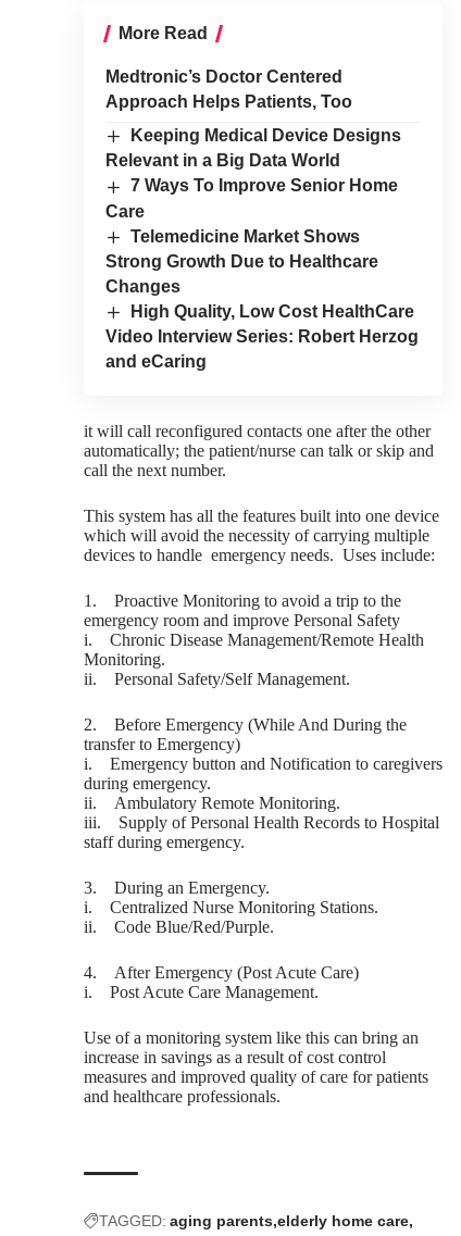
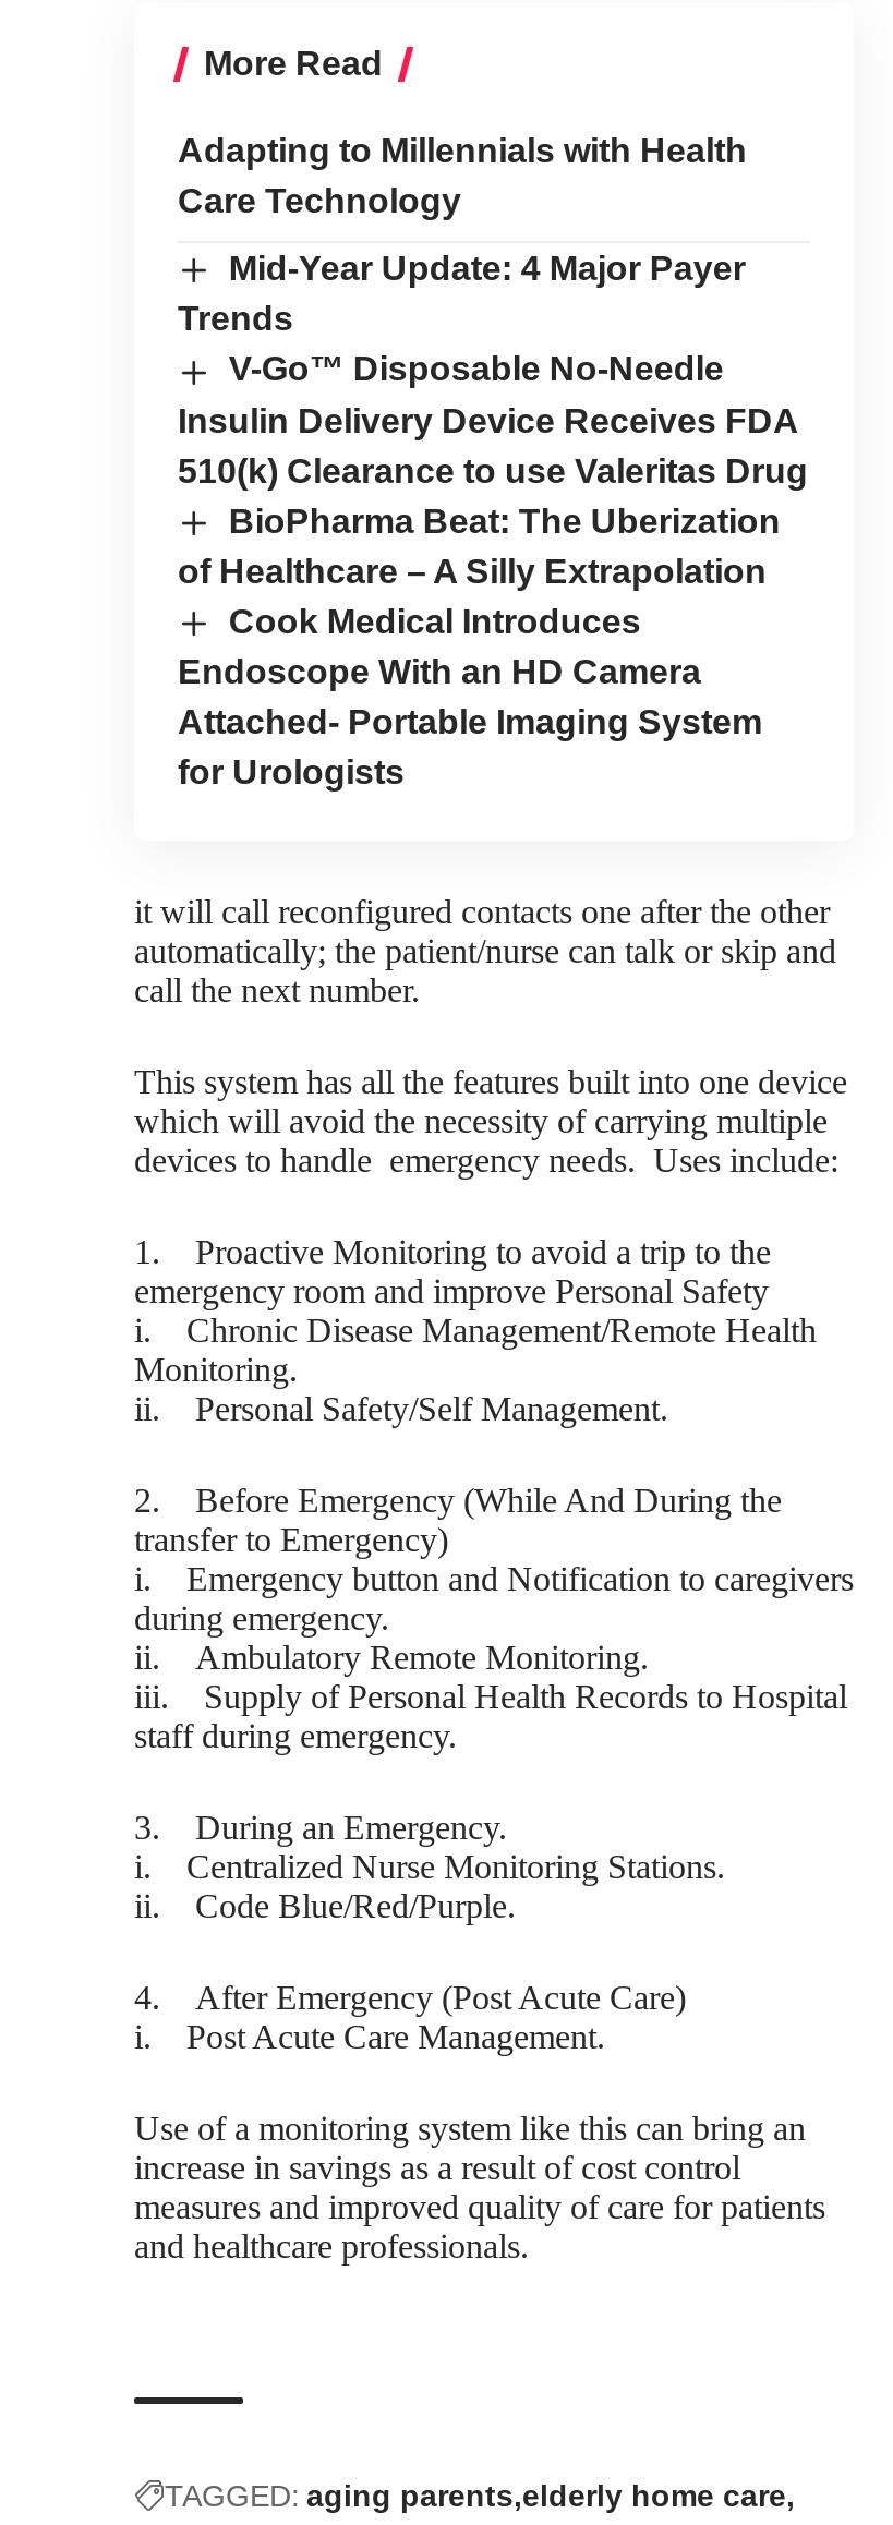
[105,67,352,111] Medtronic’s Doctor Centered | Approach Helps Patients, Too -> [178,132,747,219] Adapting to Millennials with Health | Care Technology
[105,126,419,371] Keeping Medical Device Designs | Relevant in a Big Data World | 7 Ways To Improve Senior Home | Care | Telemedicine Market Shows | Strong Growth Due to Healthcare | Changes | High Quality, Low Cost HealthCare | Video Interview Series: Robert Herzog | and eCaring -> [178,250,808,791] Mid-Year Update: 4 Major Payer | Trends | V-Go™ Disposable No-Needle | Insulin Delivery Device Receives FDA | 510(k) Clearance to use Valeritas Drug | BioPharma Beat: The Uberization | of Healthcare – A Silly Extrapolation | Cook Medical Introduces | Endoscope With an HD Camera | Attached- Portable Imaging System | for Urologists

